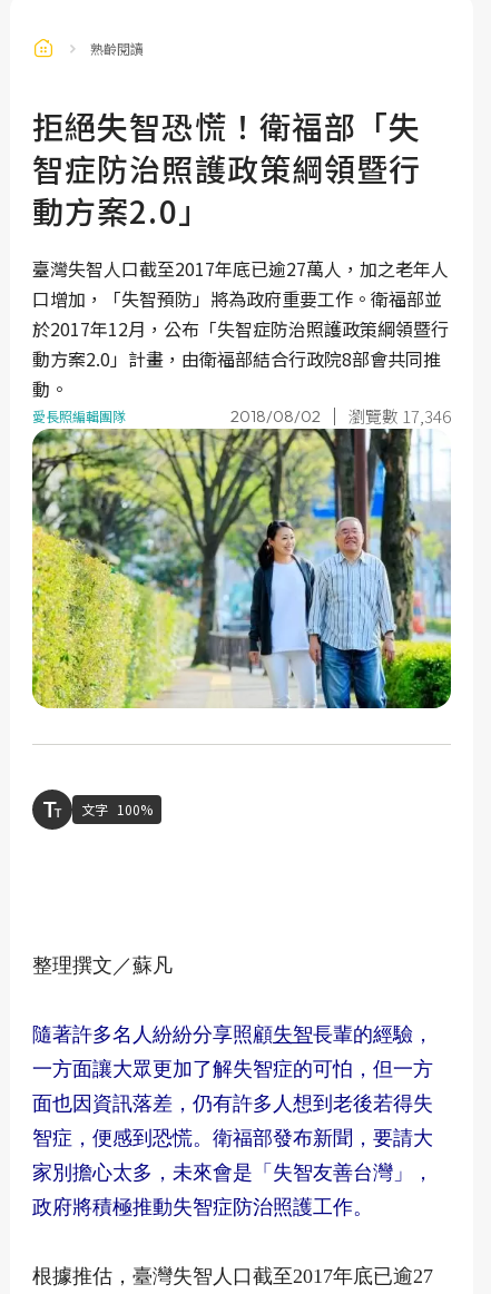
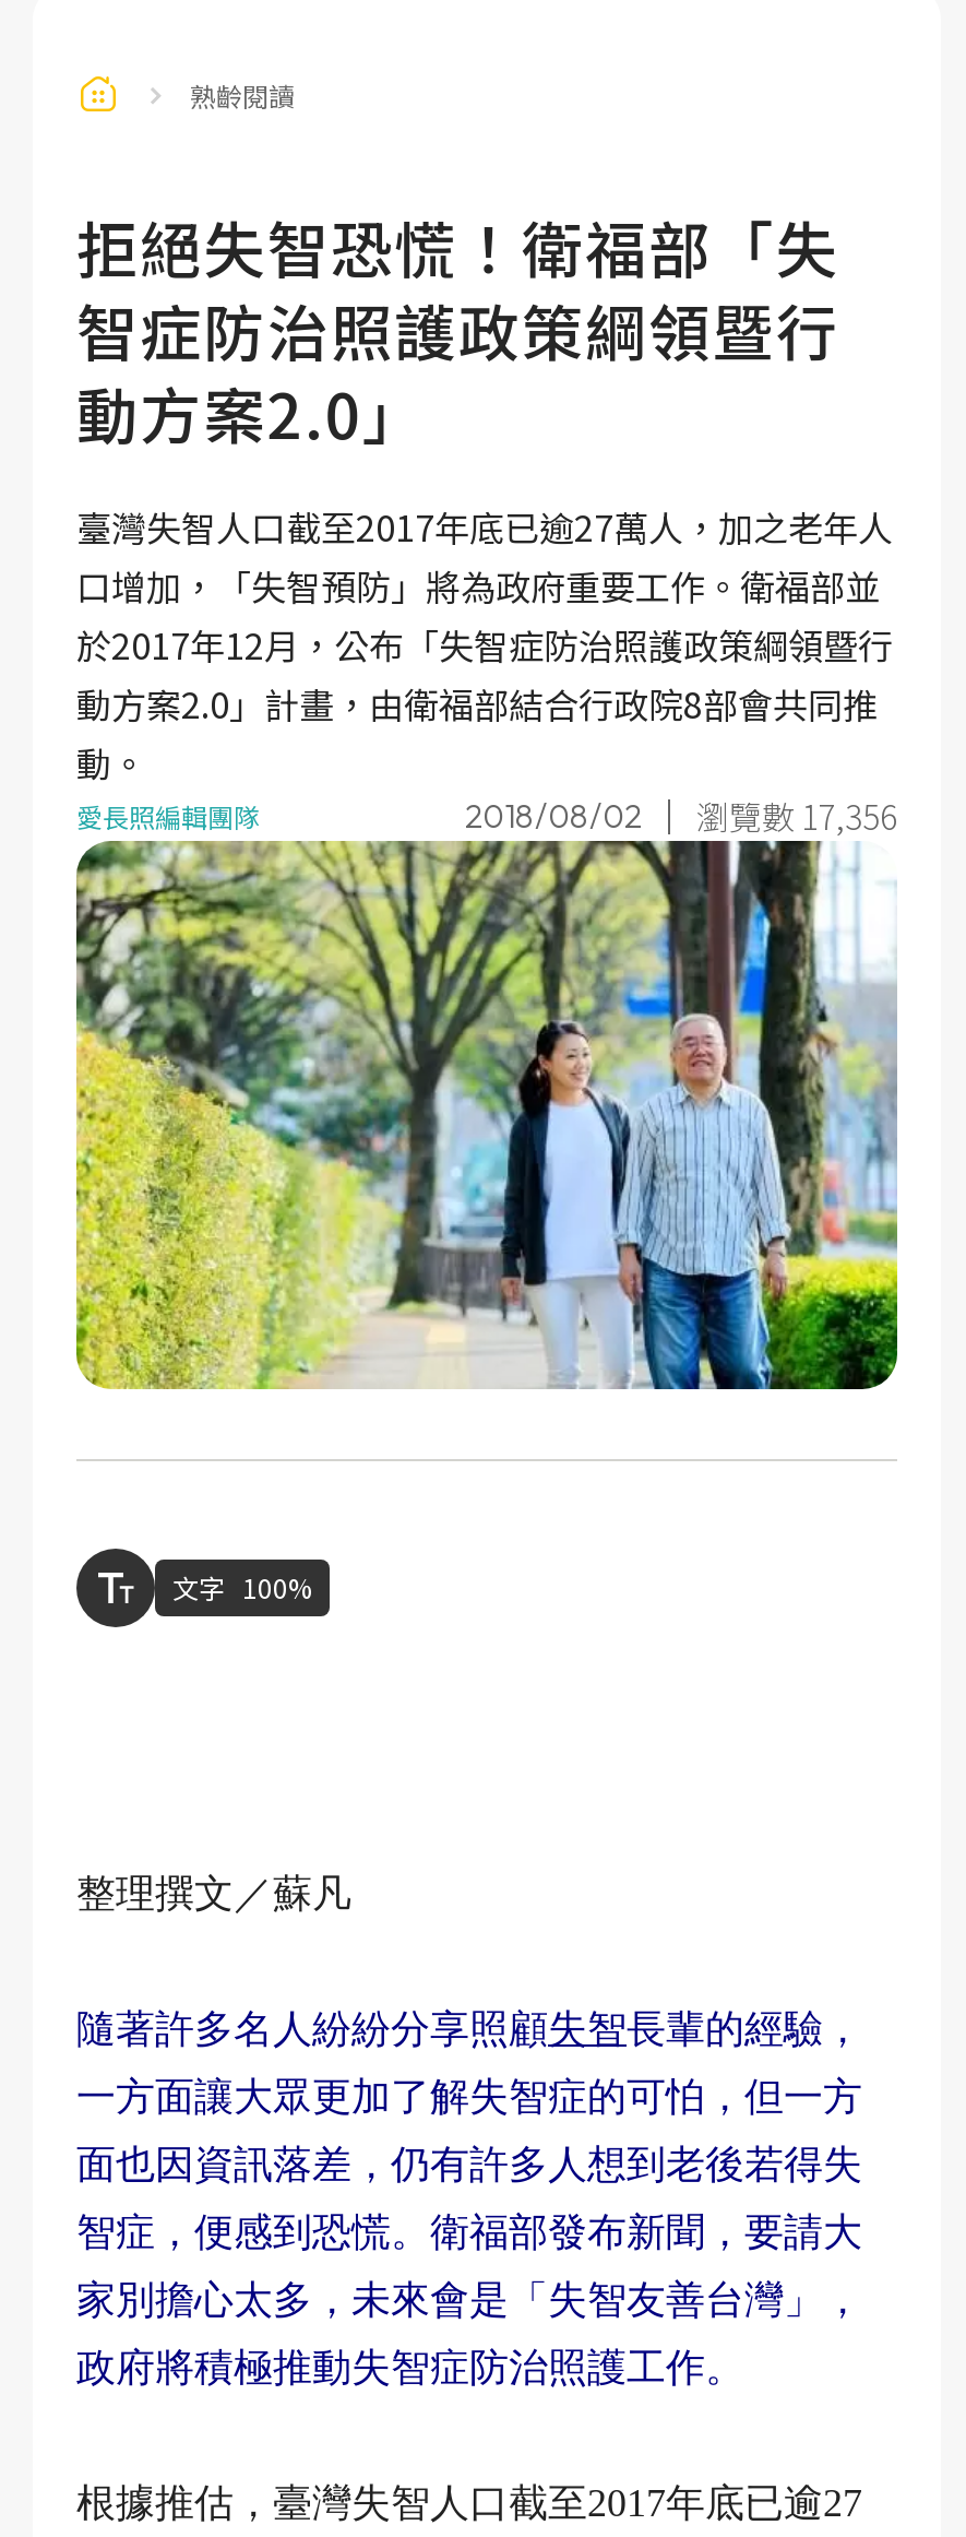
[230,404,451,428] 2018/08/02 瀏覽數 17,346 -> [465,793,897,839] 2018/08/02 瀏覽數 17,356

